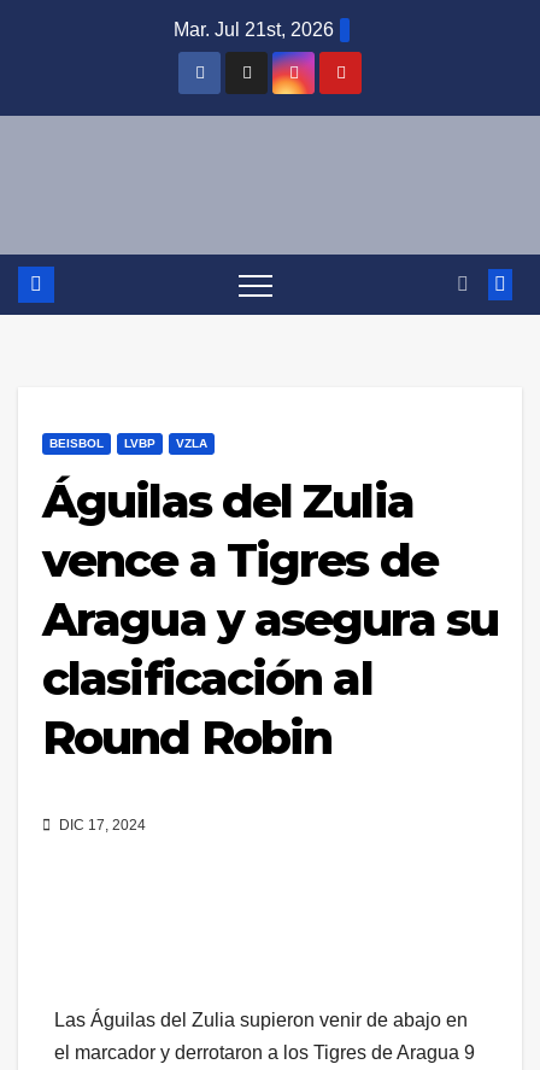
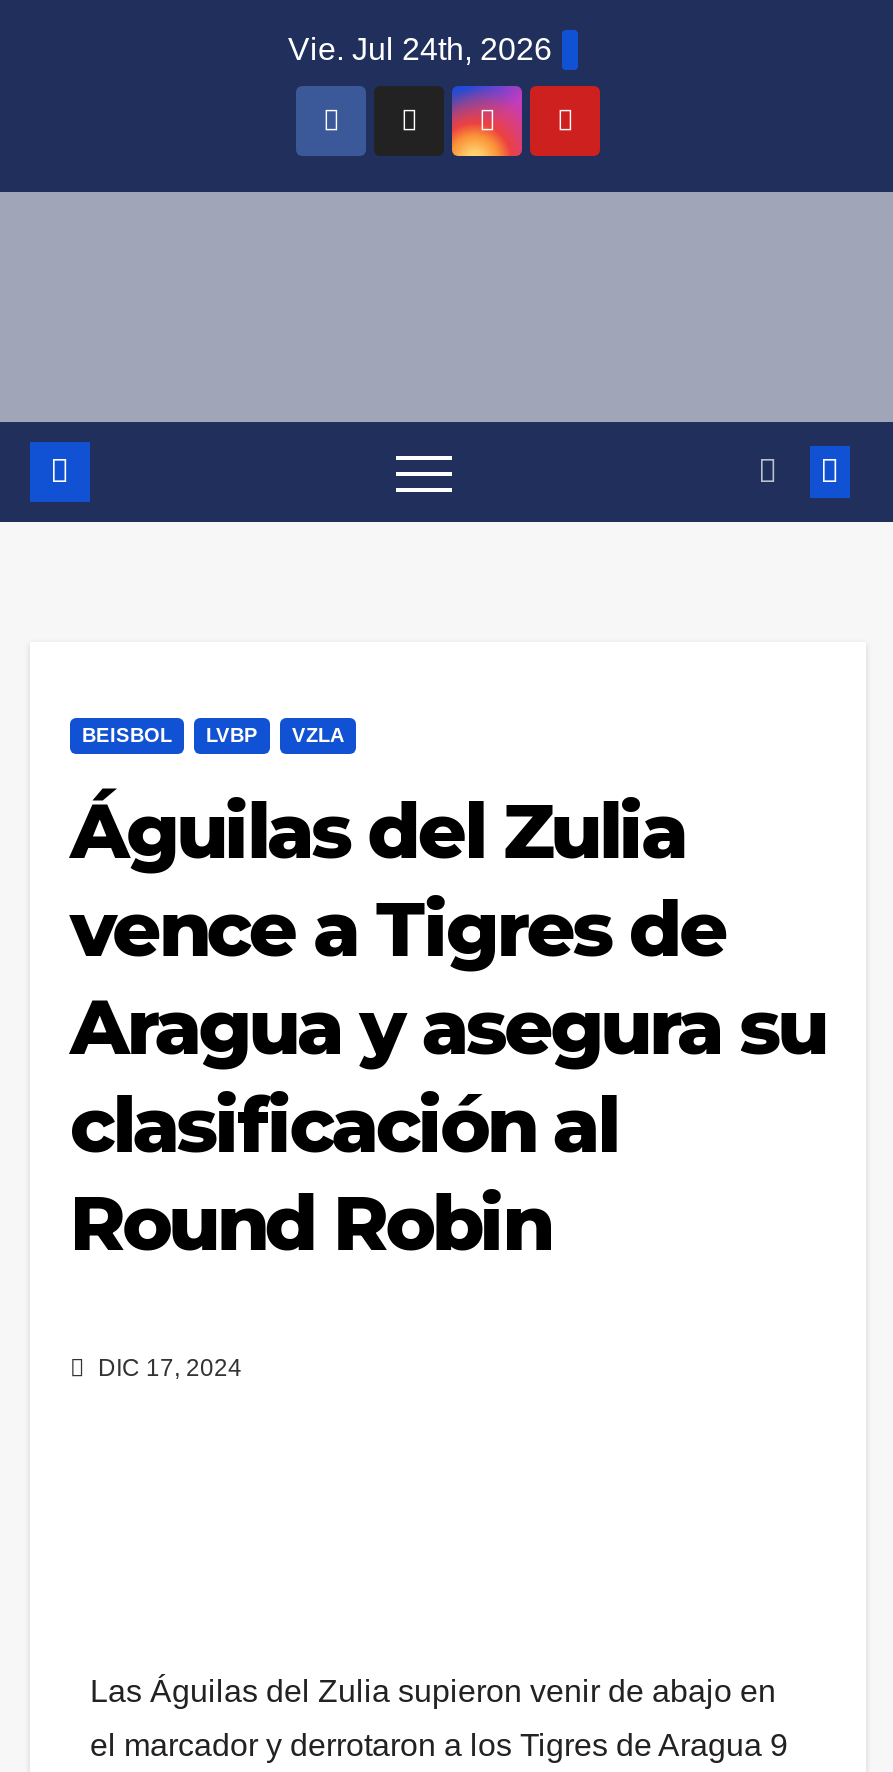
[173,19,333,40] Mar. Jul 21st, 2026 -> [288,32,552,66] Vie. Jul 24th, 2026

